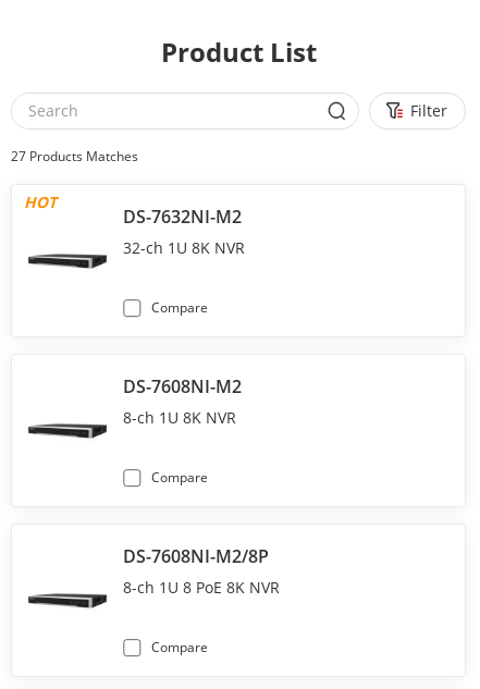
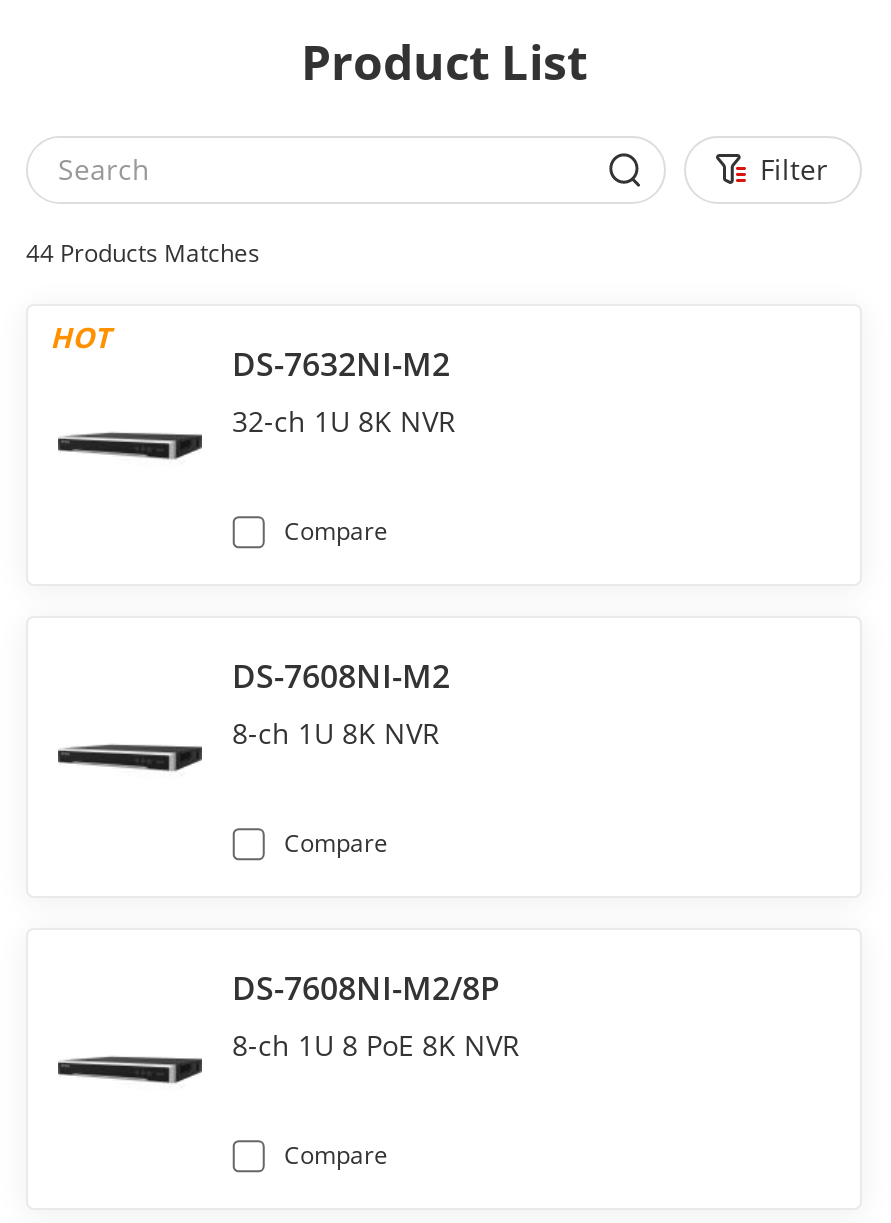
[11,147,138,166] 27 Products Matches -> [26,237,260,271] 44 Products Matches

